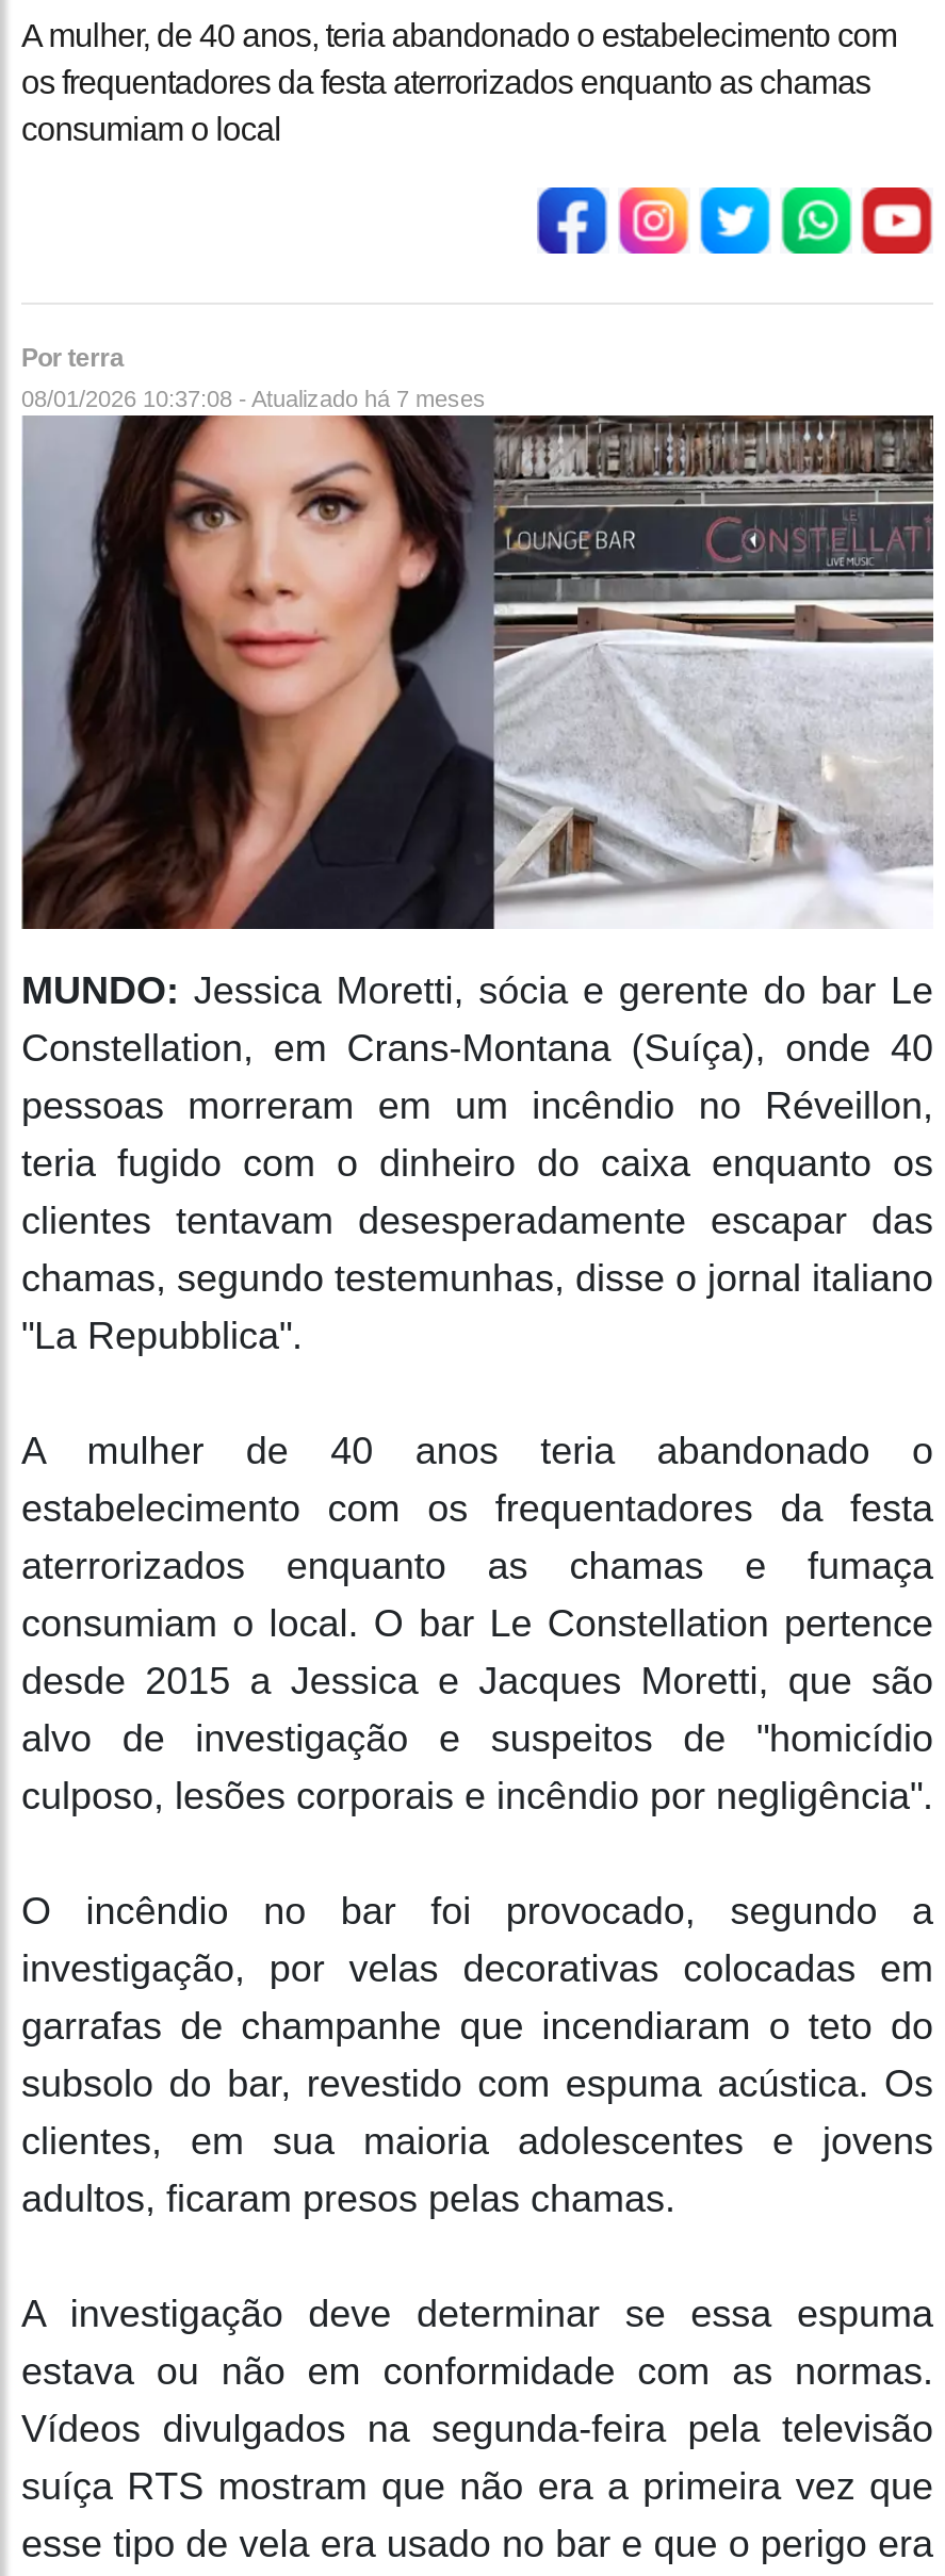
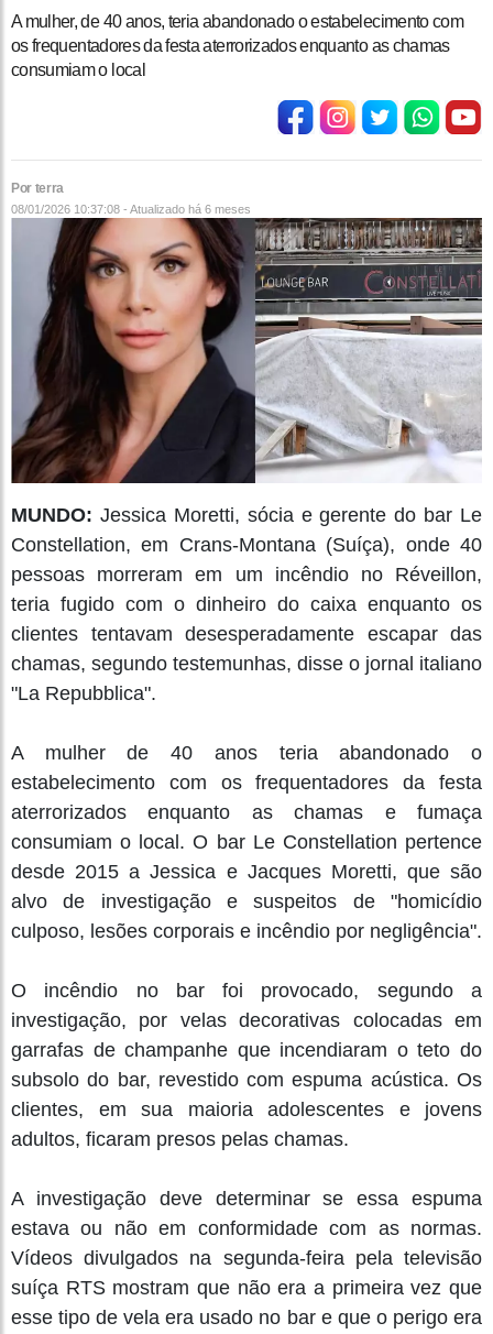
[21,386,486,412] 08/01/2026 10:37:08 - Atualizado há 7 meses -> [11,203,251,216] 08/01/2026 10:37:08 - Atualizado há 6 meses

